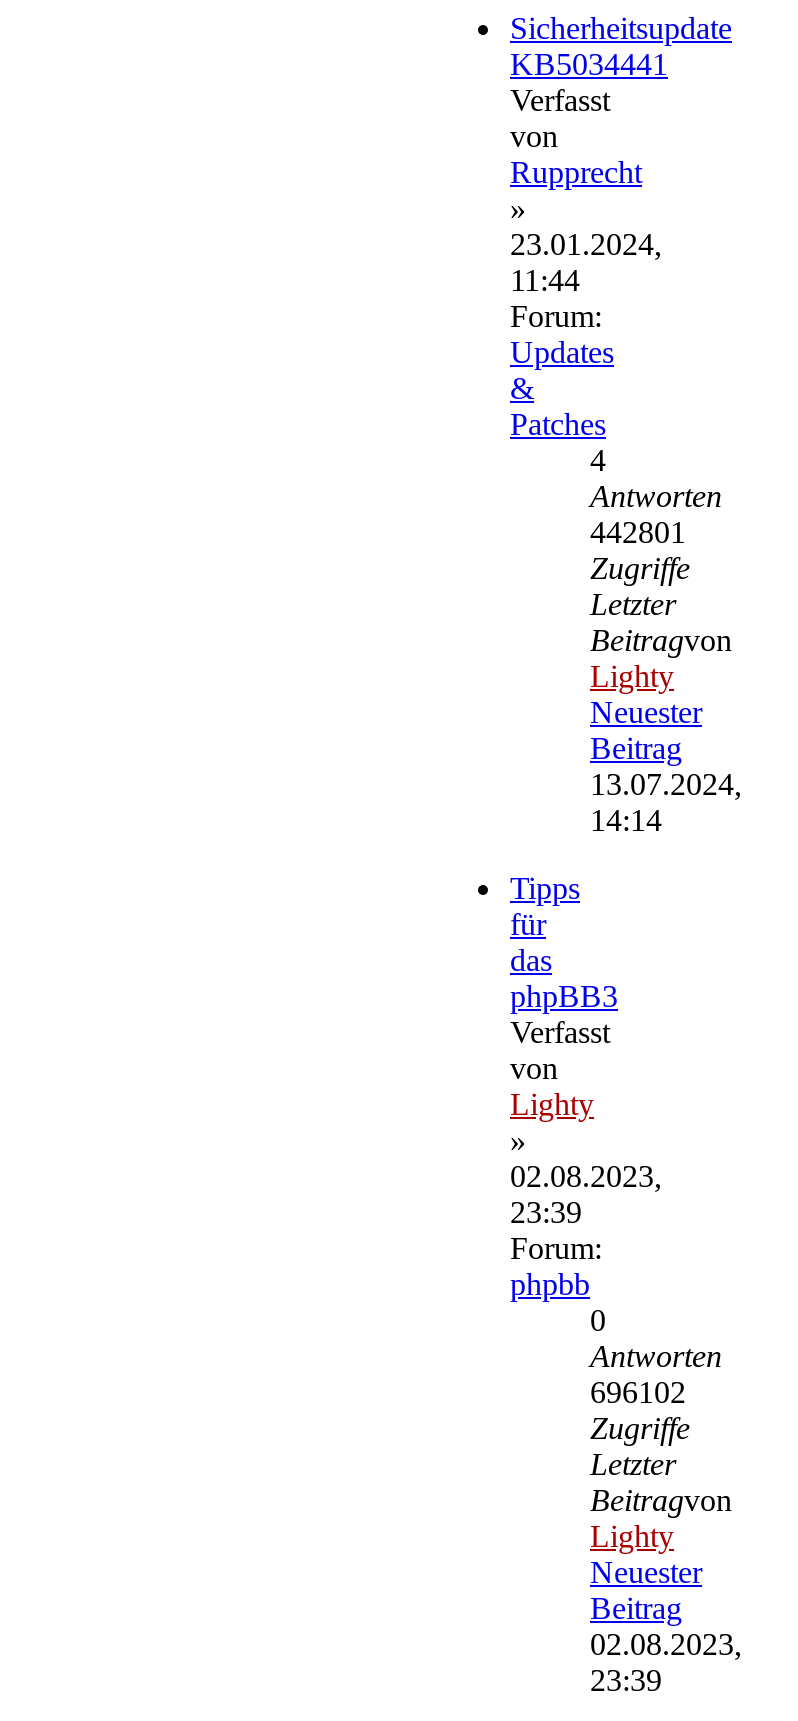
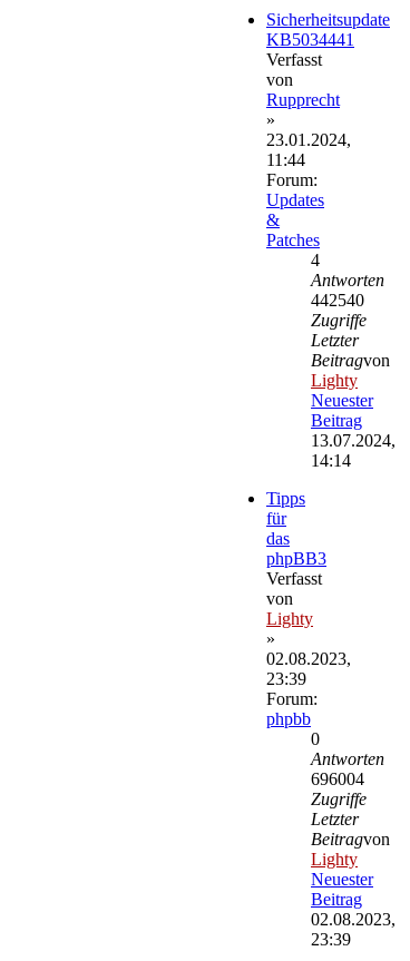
[590,514,686,548] 442801 -> [311,290,364,309] 442540
[590,1374,686,1408] 696102 -> [311,769,364,788] 696004

